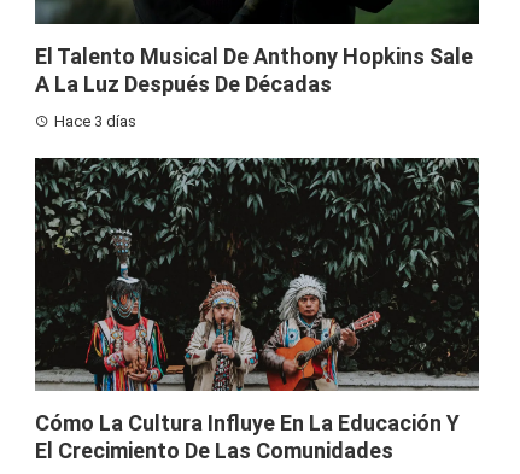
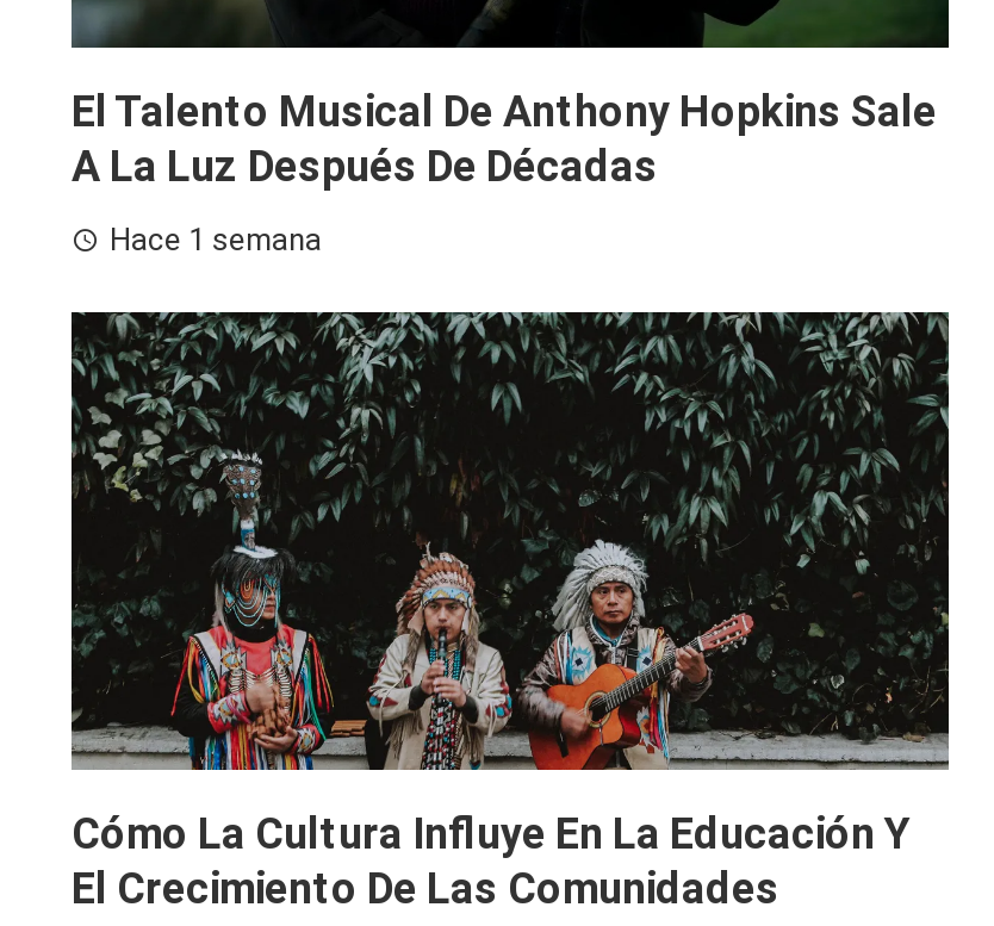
[54,113,136,131] Hace 3 días -> [110,222,322,258] Hace 1 semana

